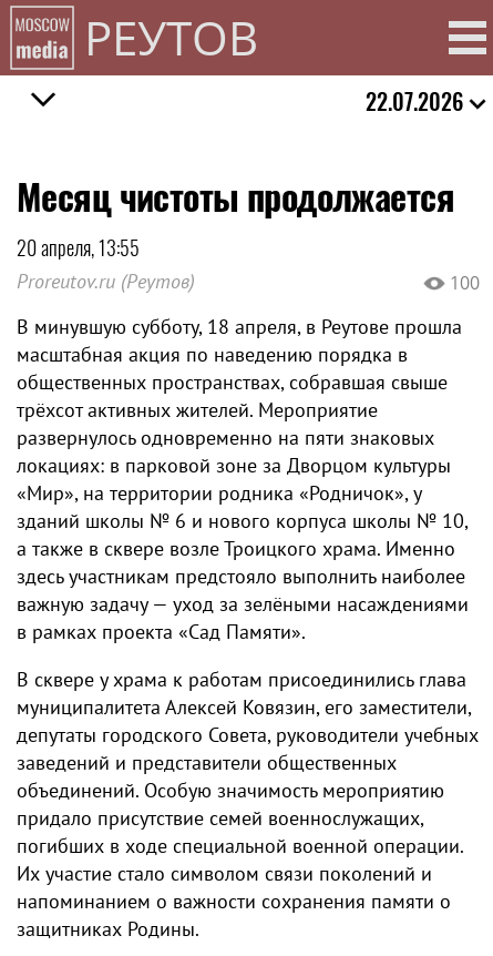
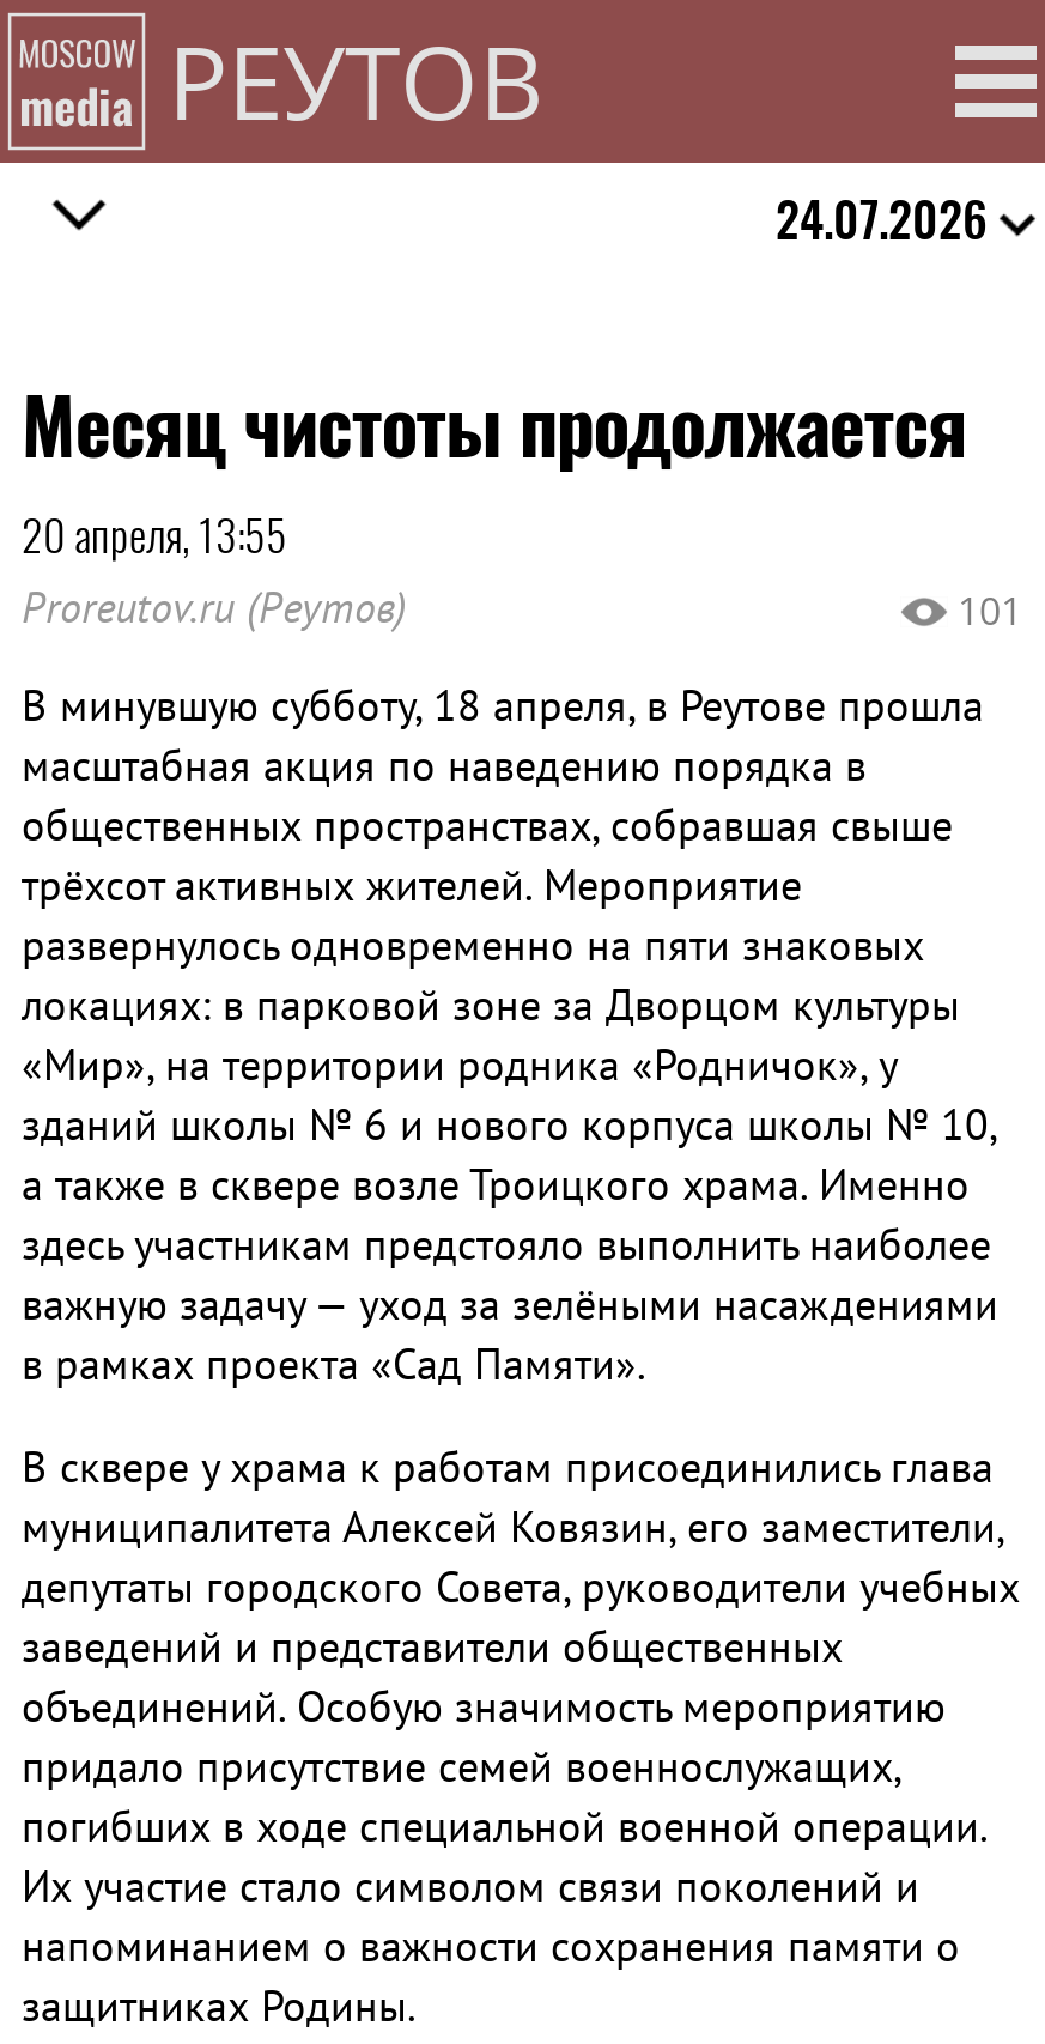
[366,84,463,118] 22.07.2026 -> [776,182,986,254] 24.07.2026
[450,271,480,295] 100 -> [958,584,1022,637] 101

